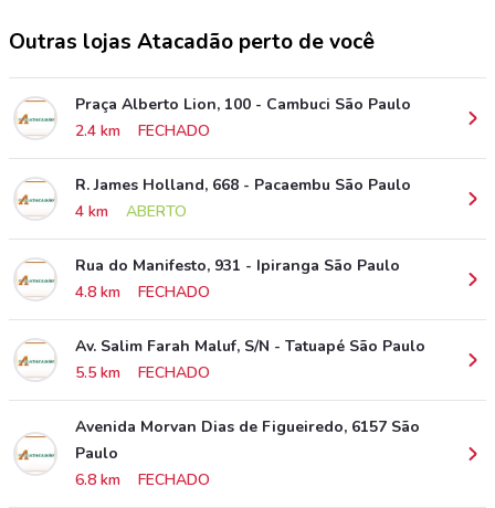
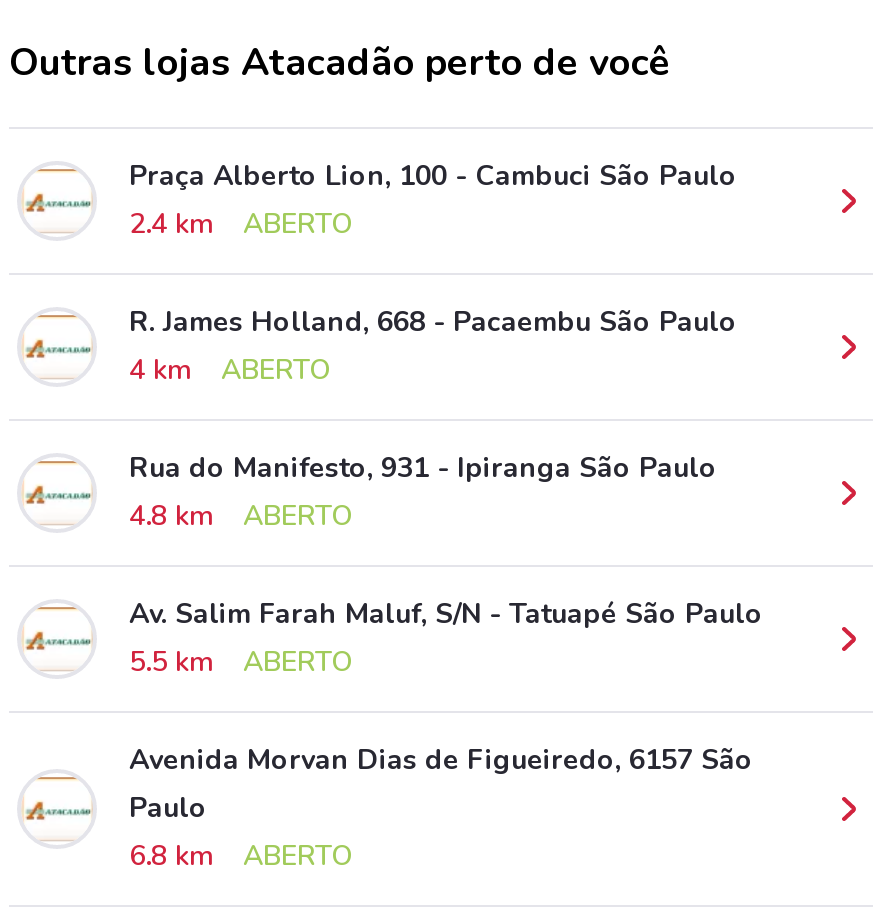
[138,120,210,141] FECHADO -> [243,205,353,243] ABERTO
[138,282,210,303] FECHADO -> [243,497,353,535] ABERTO
[138,362,210,383] FECHADO -> [243,643,353,681] ABERTO
[138,469,210,490] FECHADO -> [243,837,353,875] ABERTO

